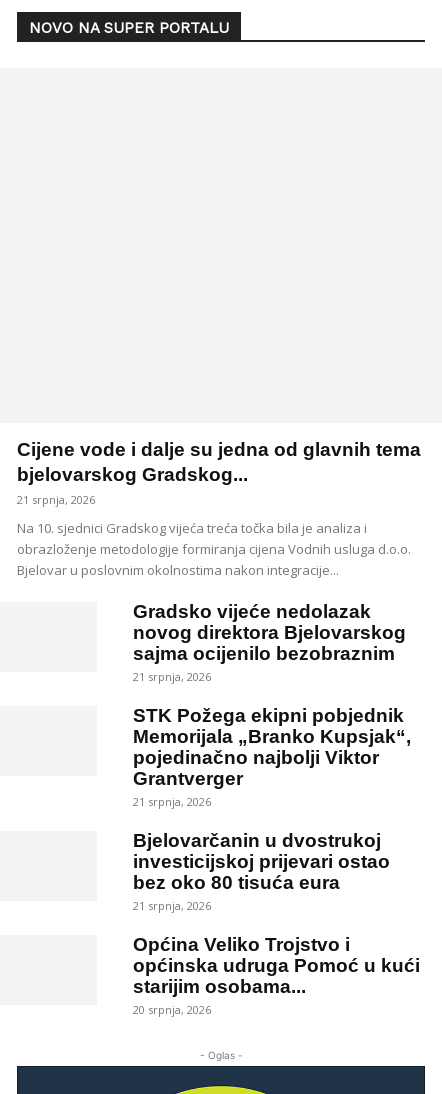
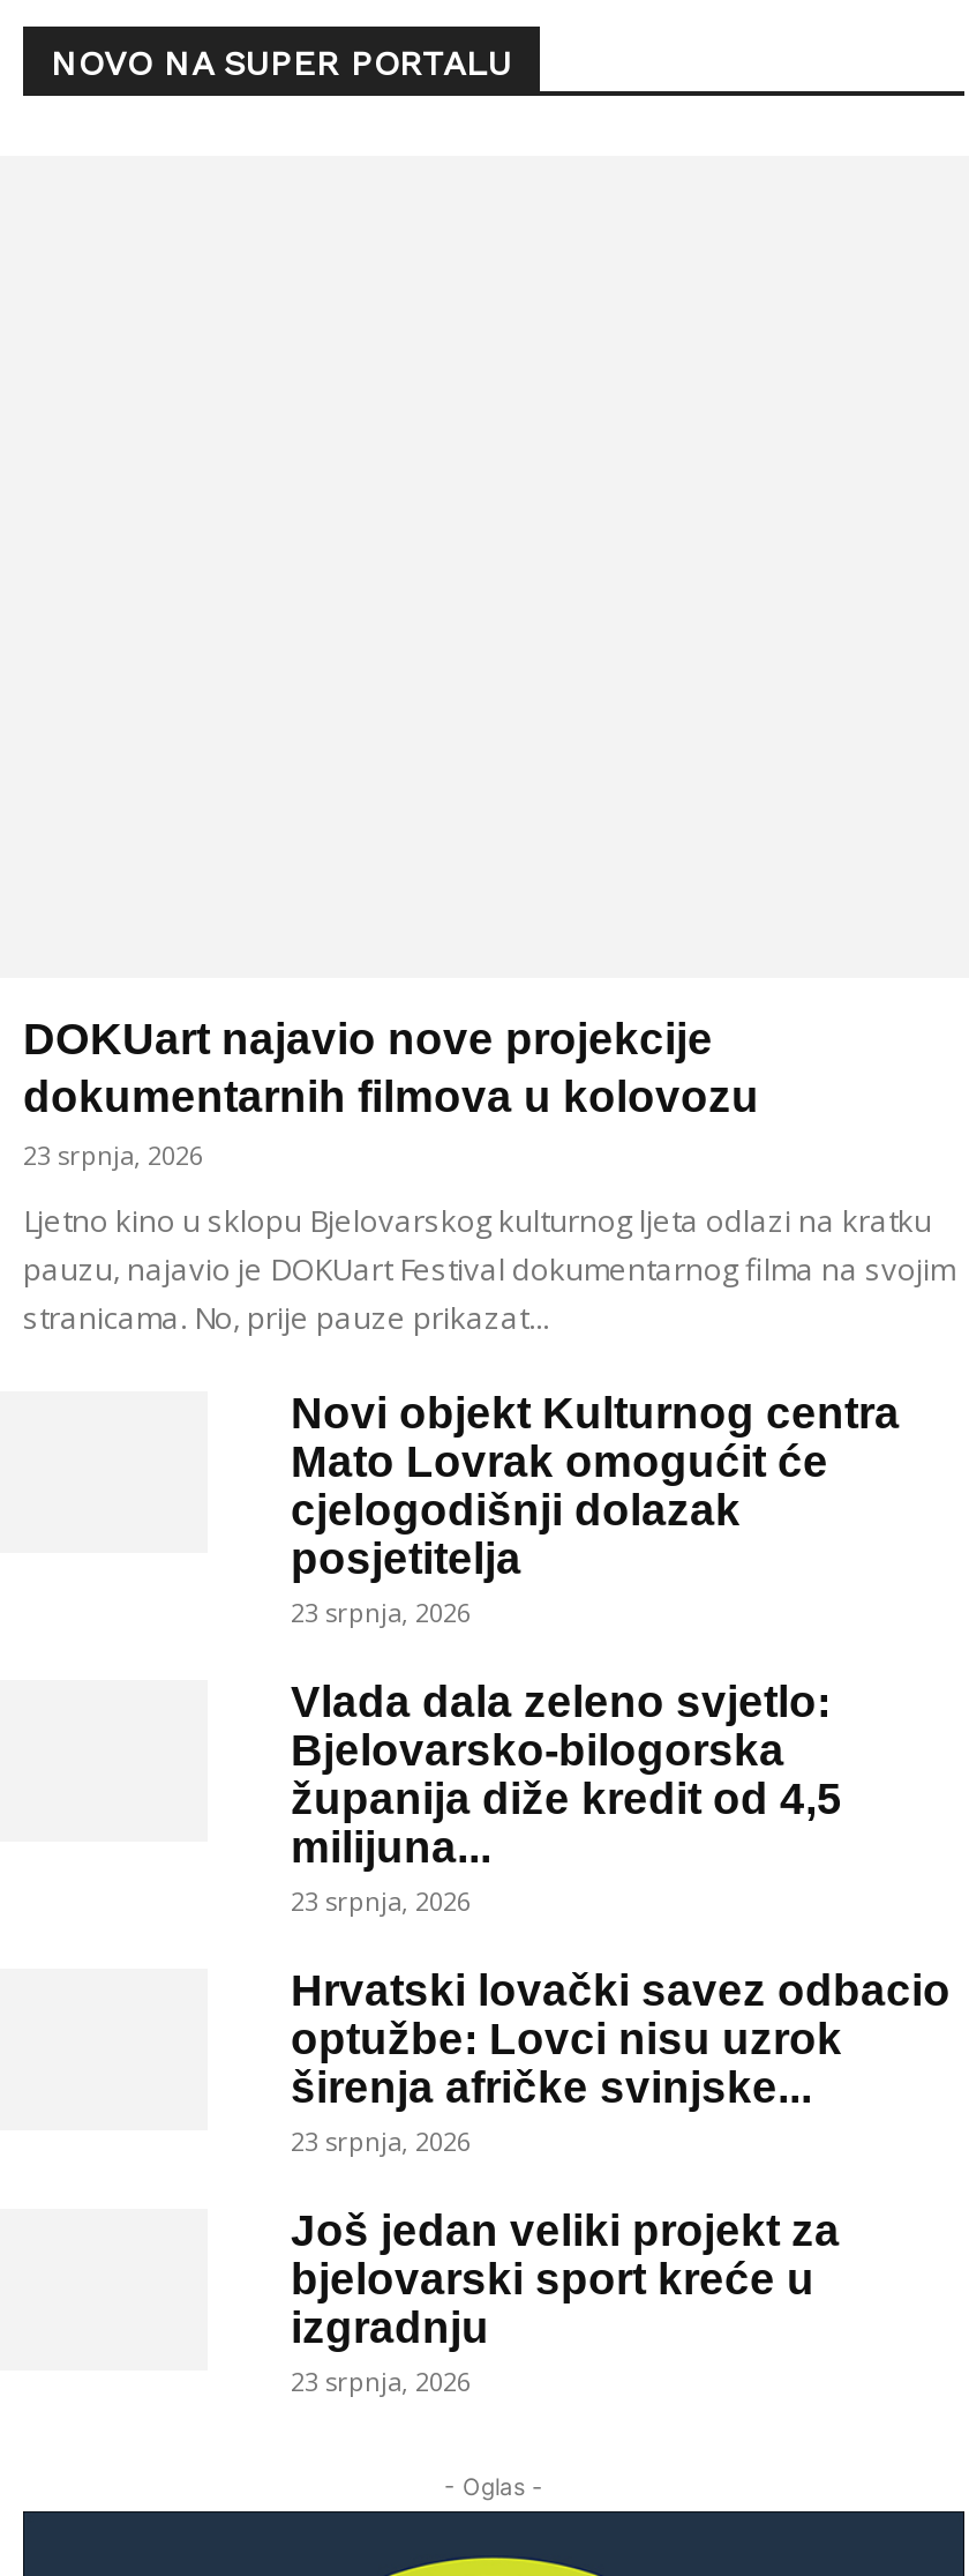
[17,439,421,507] Cijene vode i dalje su jedna od glavnih tema | bjelovarskog Gradskog... | 21 srpnja, 2026 -> [23,1014,759,1171] DOKUart najavio nove projekcije | dokumentarnih filmova u kolovozu | 23 srpnja, 2026
[17,519,411,579] Na 10. sjednici Gradskog vijeća treća točka bila je analiza i | obrazloženje metodologije formiranja cijena Vodnih usluga d.o.o. | Bjelovar u poslovnim okolnostima nakon integracije... -> [23,1199,955,1337] Ljetno kino u sklopu Bjelovarskog kulturnog ljeta odlazi na kratku | pauzu, najavio je DOKUart Festival dokumentarnog filma na svojim | stranicama. No, prije pauze prikazat...
[133,601,406,684] Gradsko vijeće nedolazak | novog direktora Bjelovarskog | sajma ocijenilo bezobraznim | 21 srpnja, 2026 -> [291,1388,900,1628] Novi objekt Kulturnog centra | Mato Lovrak omogućit će | cjelogodišnji dolazak | posjetitelja | 23 srpnja, 2026
[133,705,411,809] STK Požega ekipni pobjednik | Memorijala „Branko Kupsjak“, | pojedinačno najbolji Viktor | Grantverger | 21 srpnja, 2026 -> [291,1677,842,1917] Vlada dala zeleno svjetlo: | Bjelovarsko-bilogorska | županija diže kredit od 4,5 | milijuna... | 23 srpnja, 2026
[133,830,390,913] Bjelovarčanin u dvostrukoj | investicijskoj prijevari ostao | bez oko 80 tisuća eura | 21 srpnja, 2026 -> [291,1965,951,2157] Hrvatski lovački savez odbacio | optužbe: Lovci nisu uzrok | širenja afričke svinjske... | 23 srpnja, 2026
[133,934,420,1017] Općina Veliko Trojstvo i | općinska udruga Pomoć u kući | starijim osobama... | 20 srpnja, 2026 -> [291,2206,840,2397] Još jedan veliki projekt za | bjelovarski sport kreće u | izgradnju | 23 srpnja, 2026

